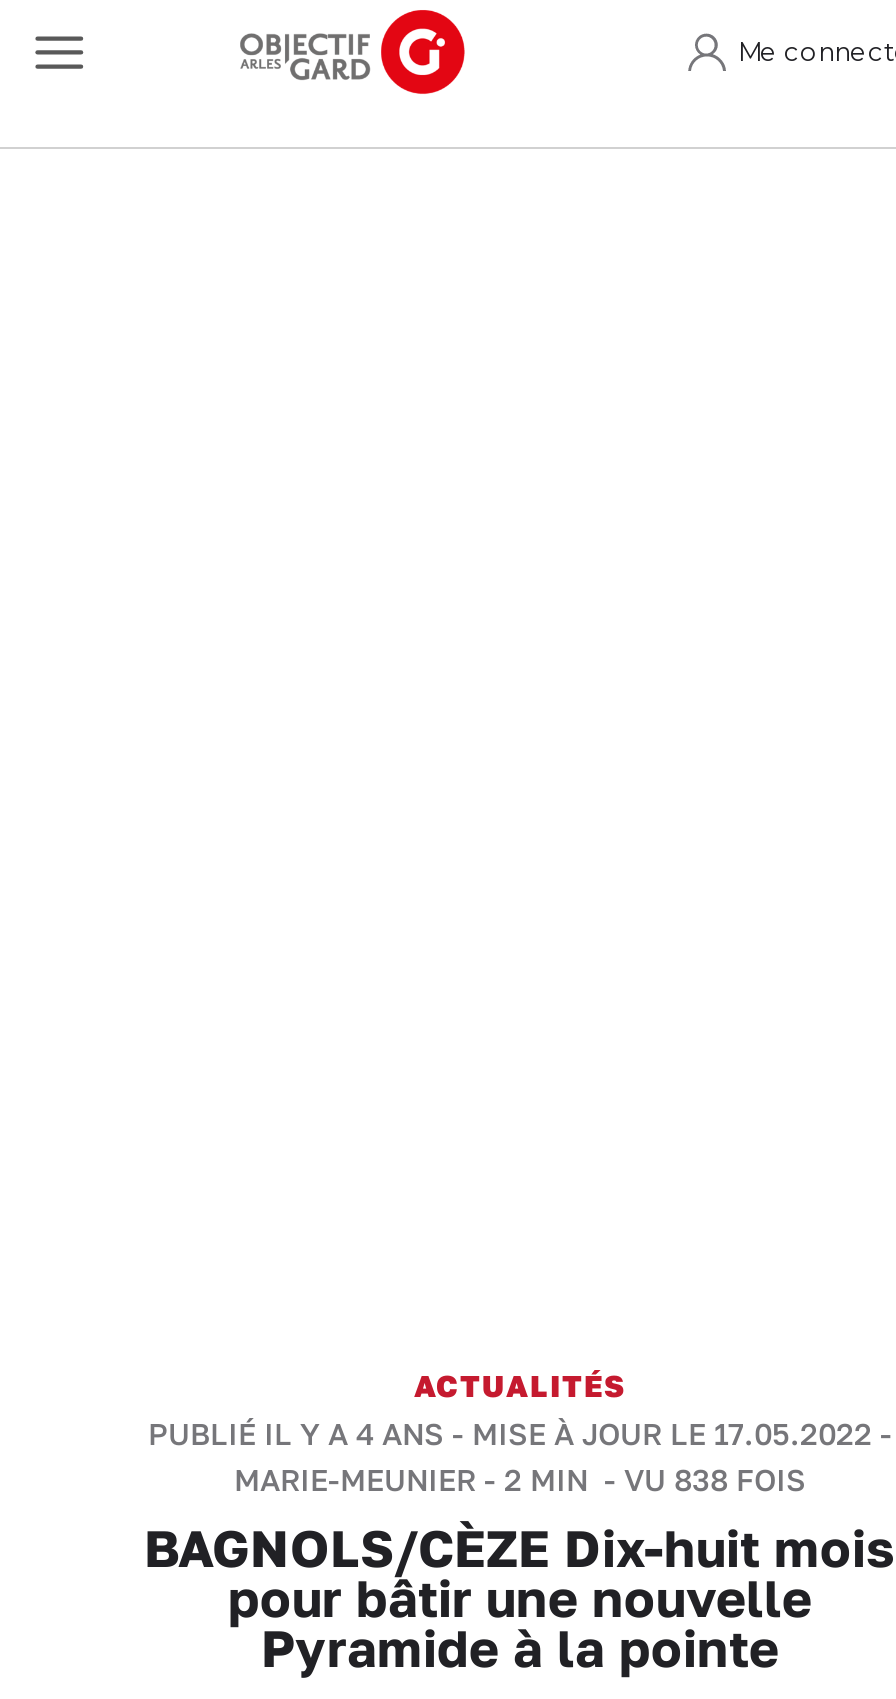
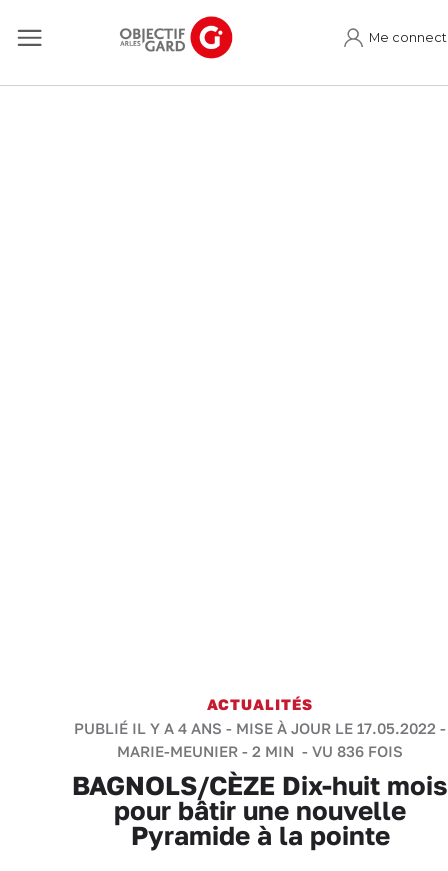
[234,1461,806,1497] MARIE-MEUNIER - 2 MIN - VU 838 FOIS -> [117,742,403,760] MARIE-MEUNIER - 2 MIN - VU 836 FOIS

